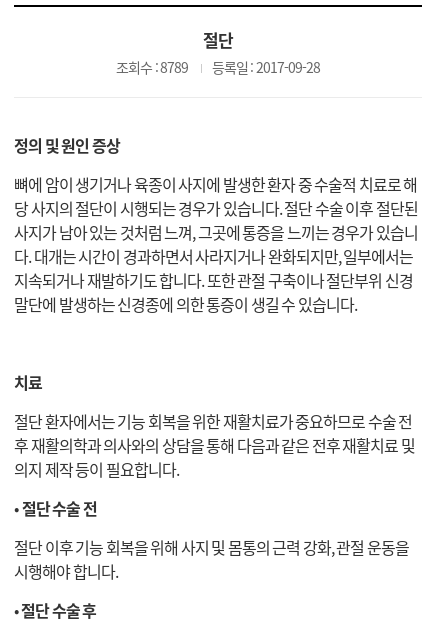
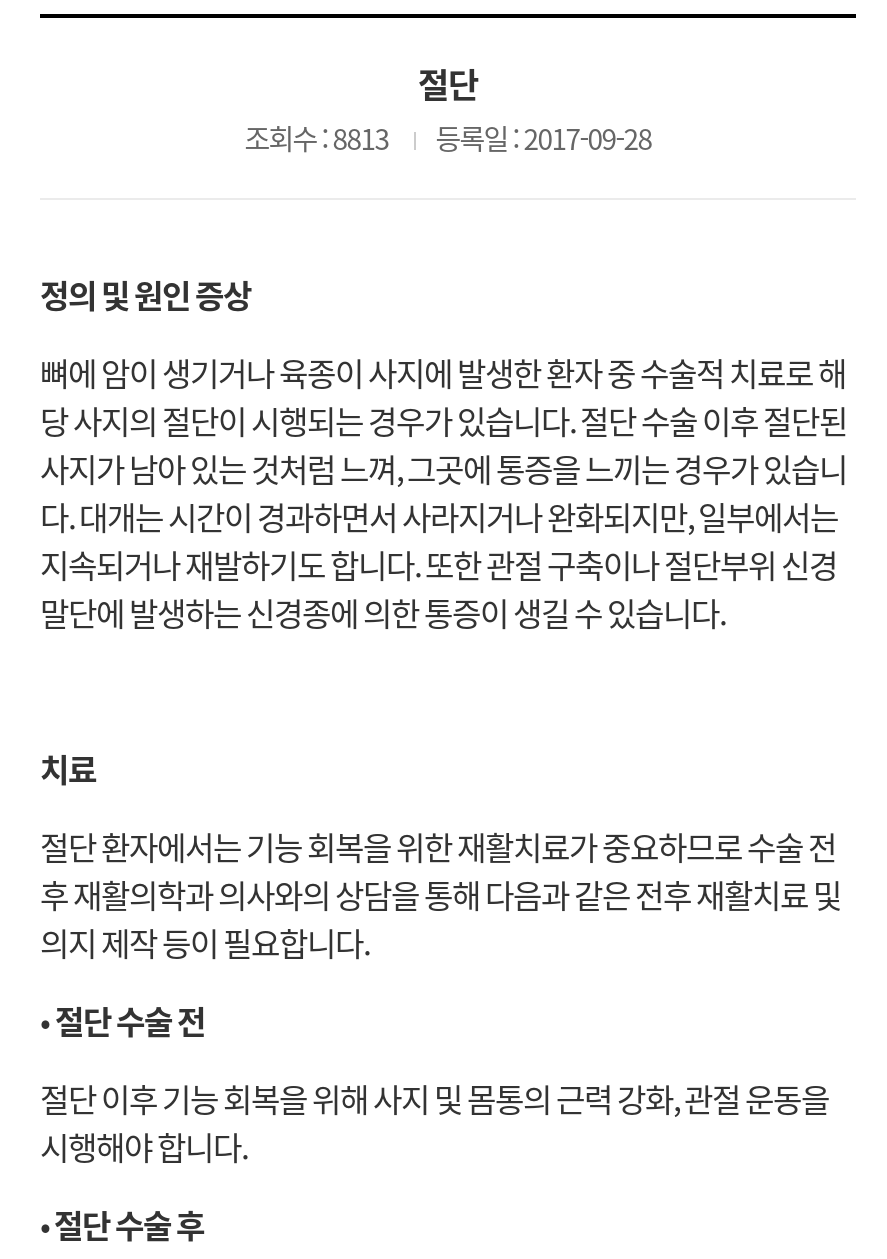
[116,57,320,77] 조회수 : 8789 등록일 : 2017-09-28 -> [244,118,652,158] 조회수 : 8813 등록일 : 2017-09-28

